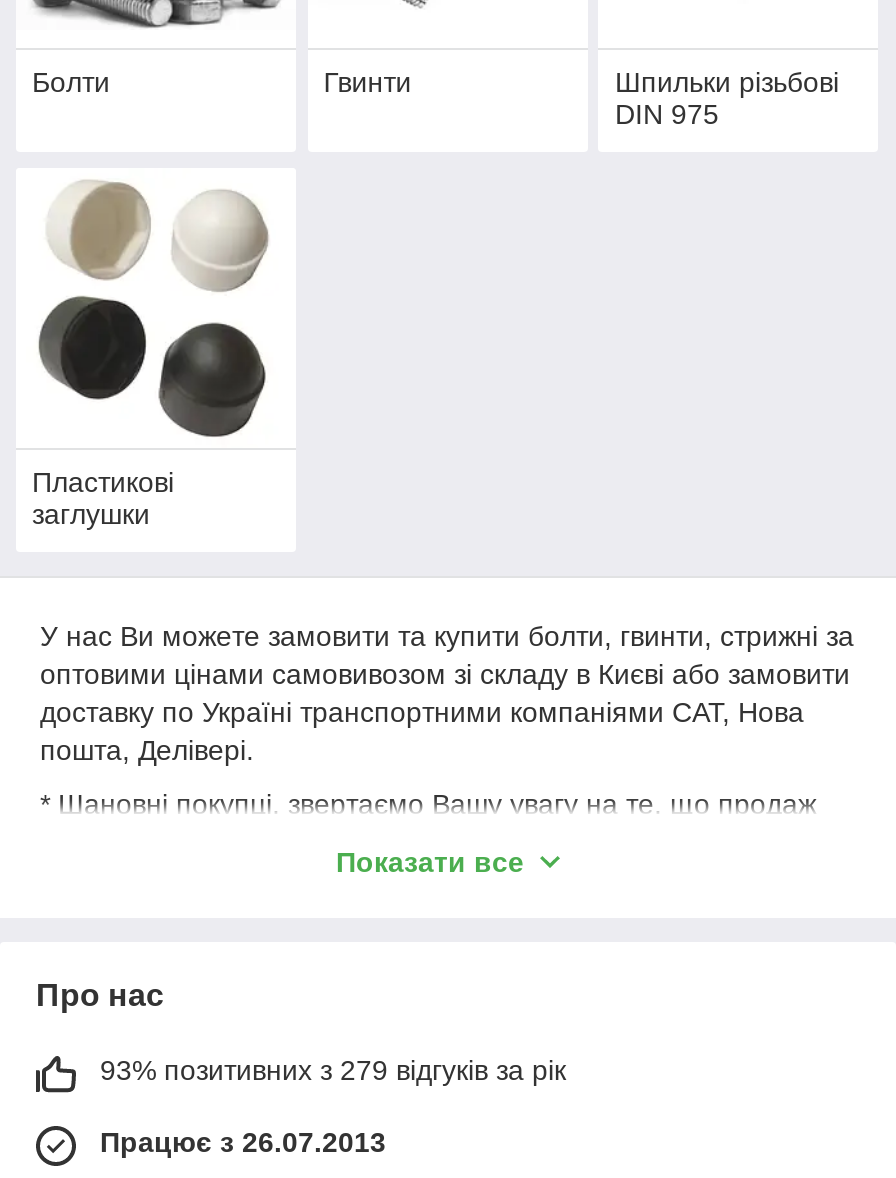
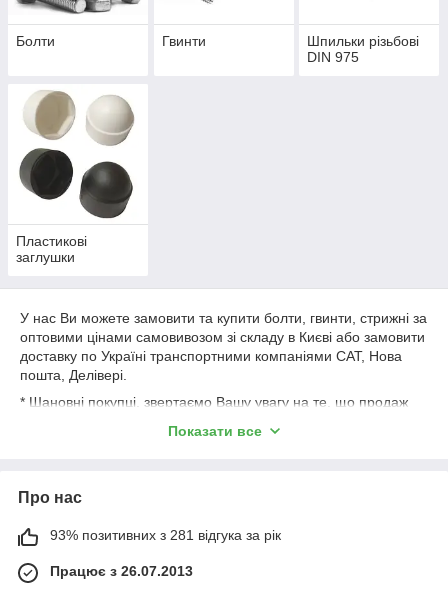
[100,1054,566,1086] 93% позитивних з 279 відгуків за рік -> [50,527,281,543] 93% позитивних з 281 відгука за рік

